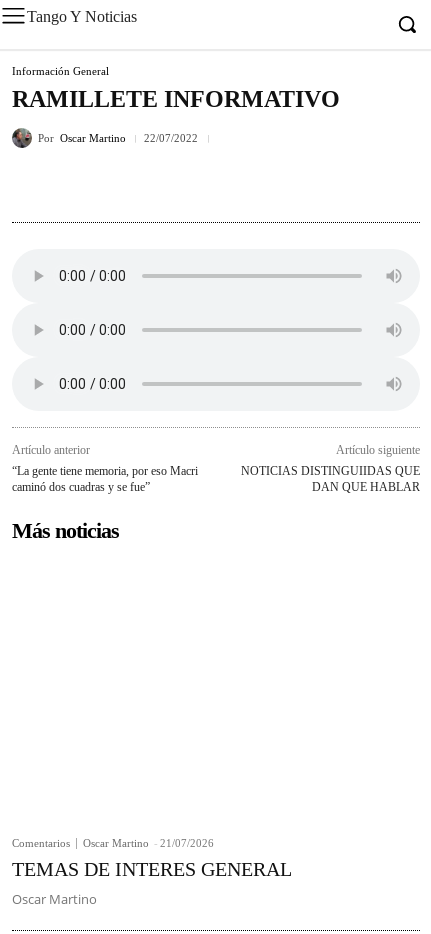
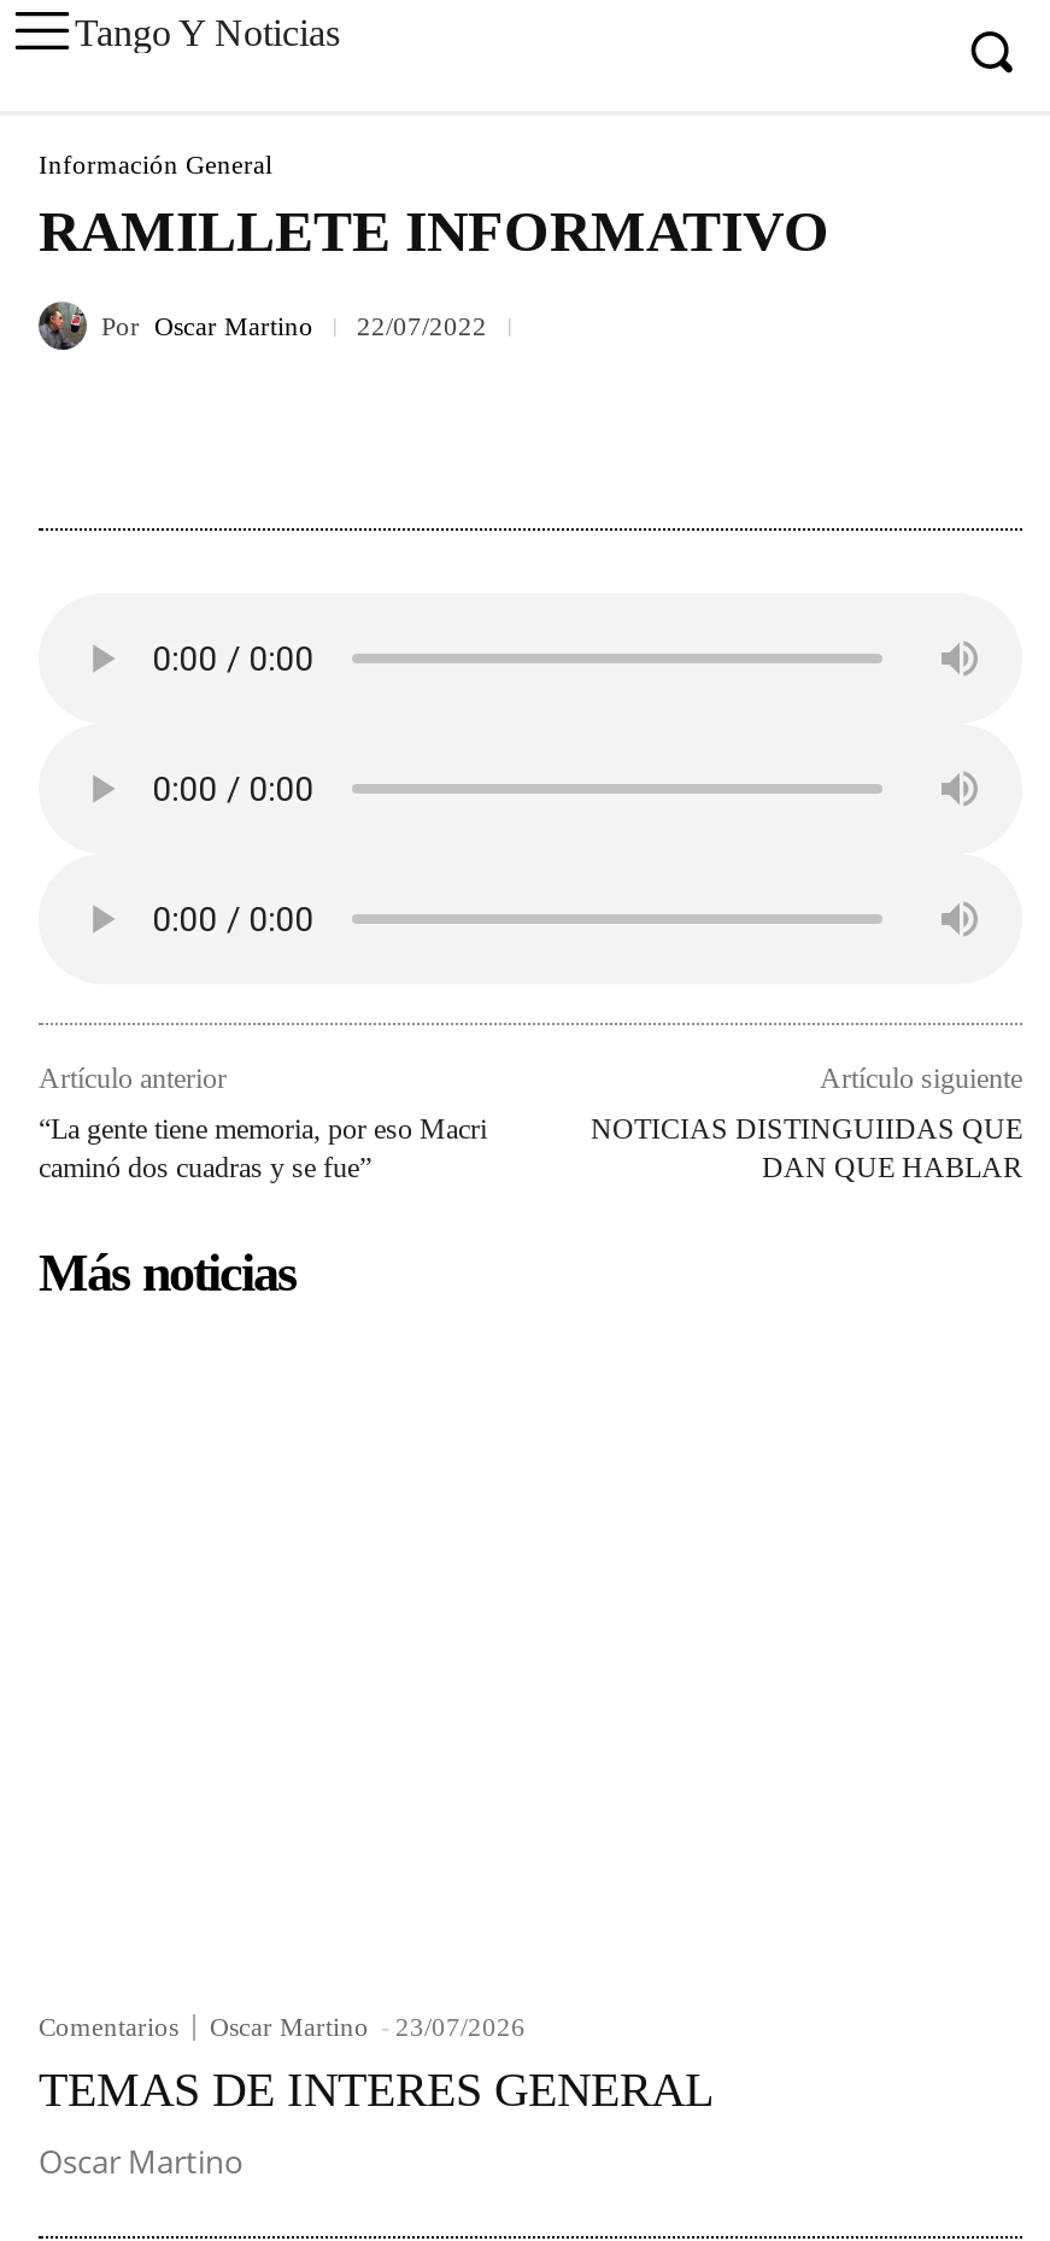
[83,837,214,849] Oscar Martino - 21/07/2026 -> [210,2013,526,2042] Oscar Martino - 23/07/2026

